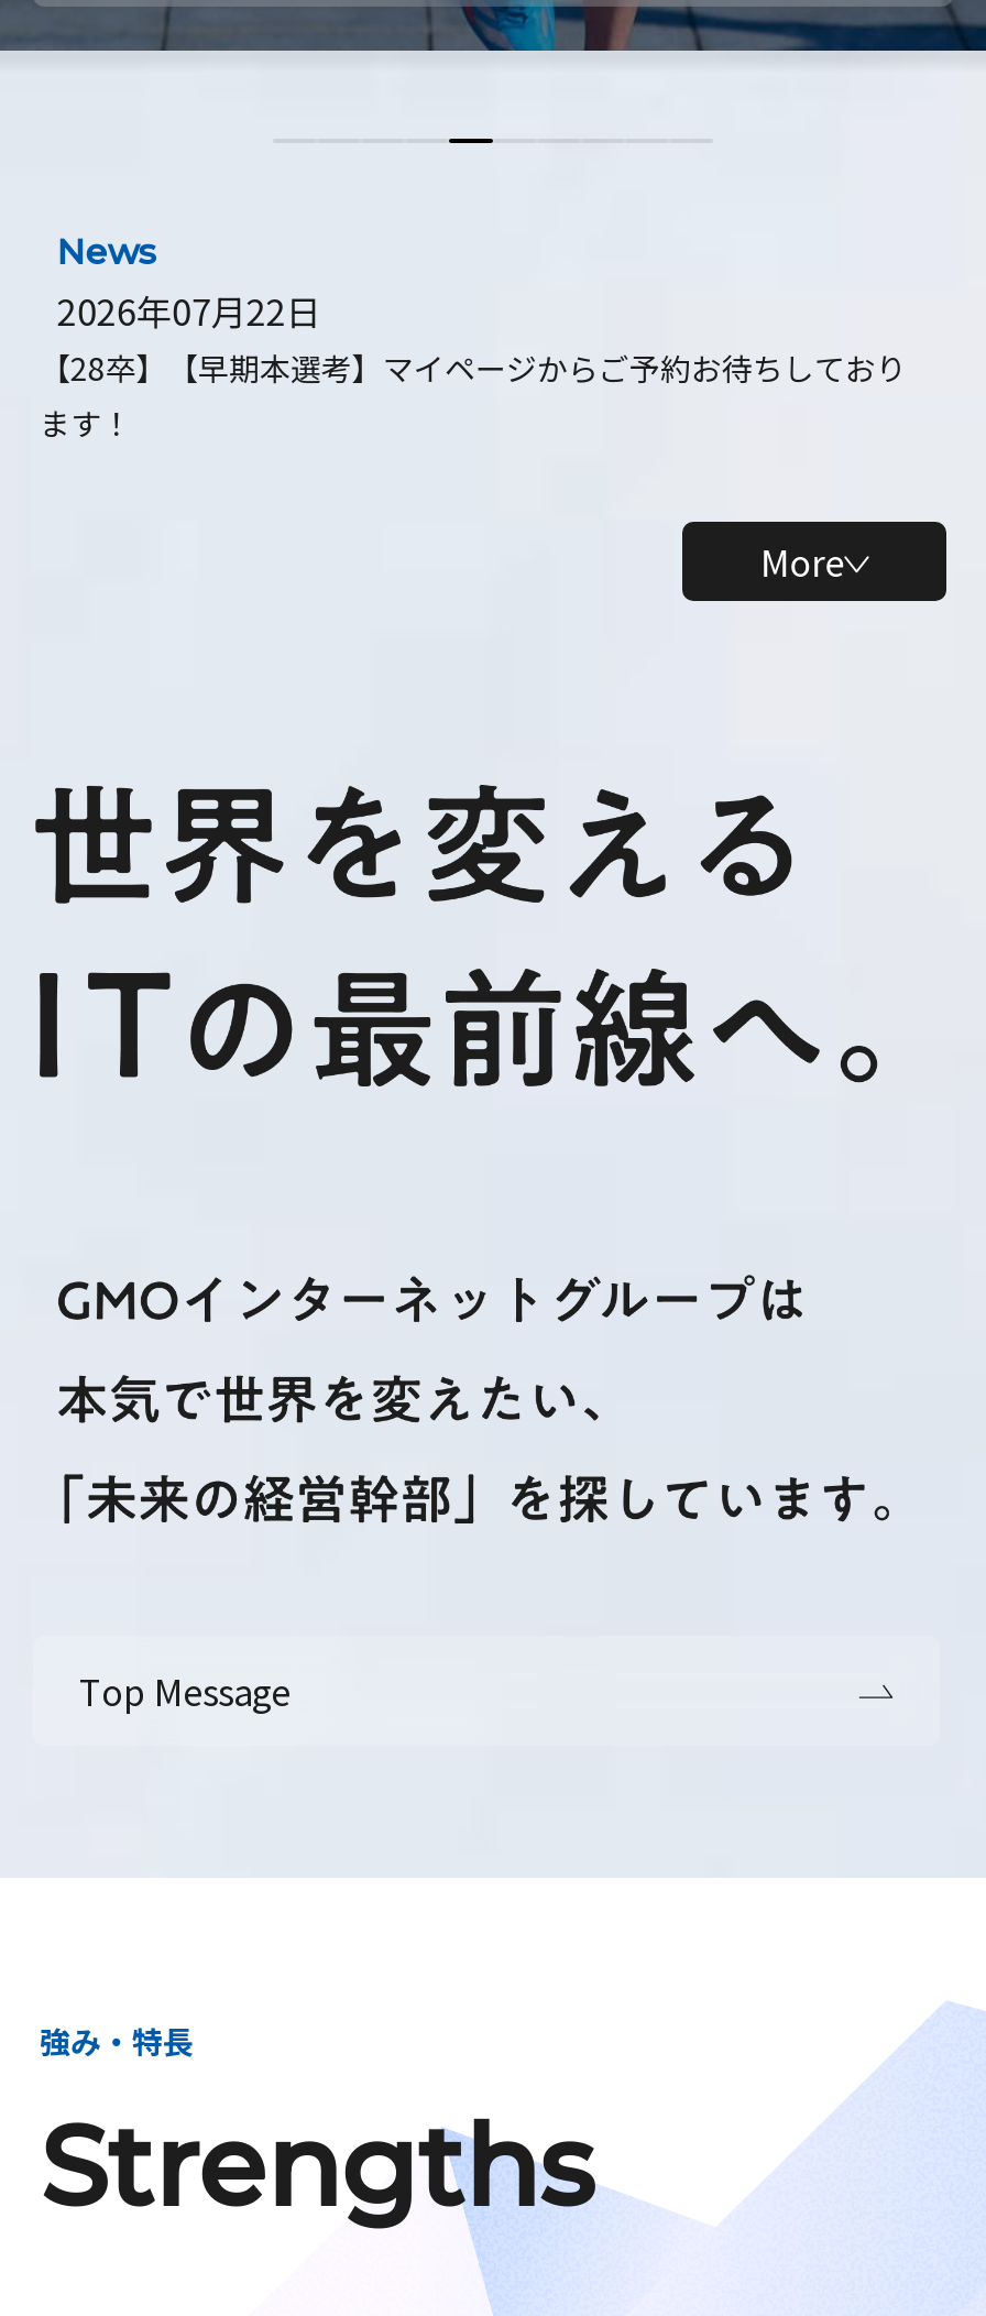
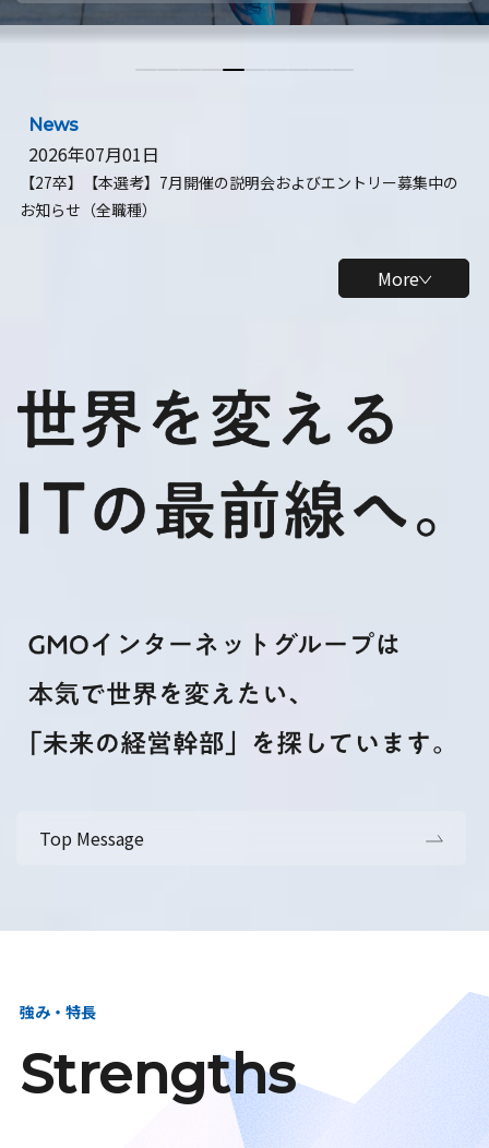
[39,284,907,445] 2026年07月22日 | 【28卒】【早期本選考】マイページからご予約お待ちしており | ます！ -> [20,141,458,220] 2026年07月01日 | 【27卒】【本選考】7月開催の説明会およびエントリー募集中の | お知らせ（全職種）

